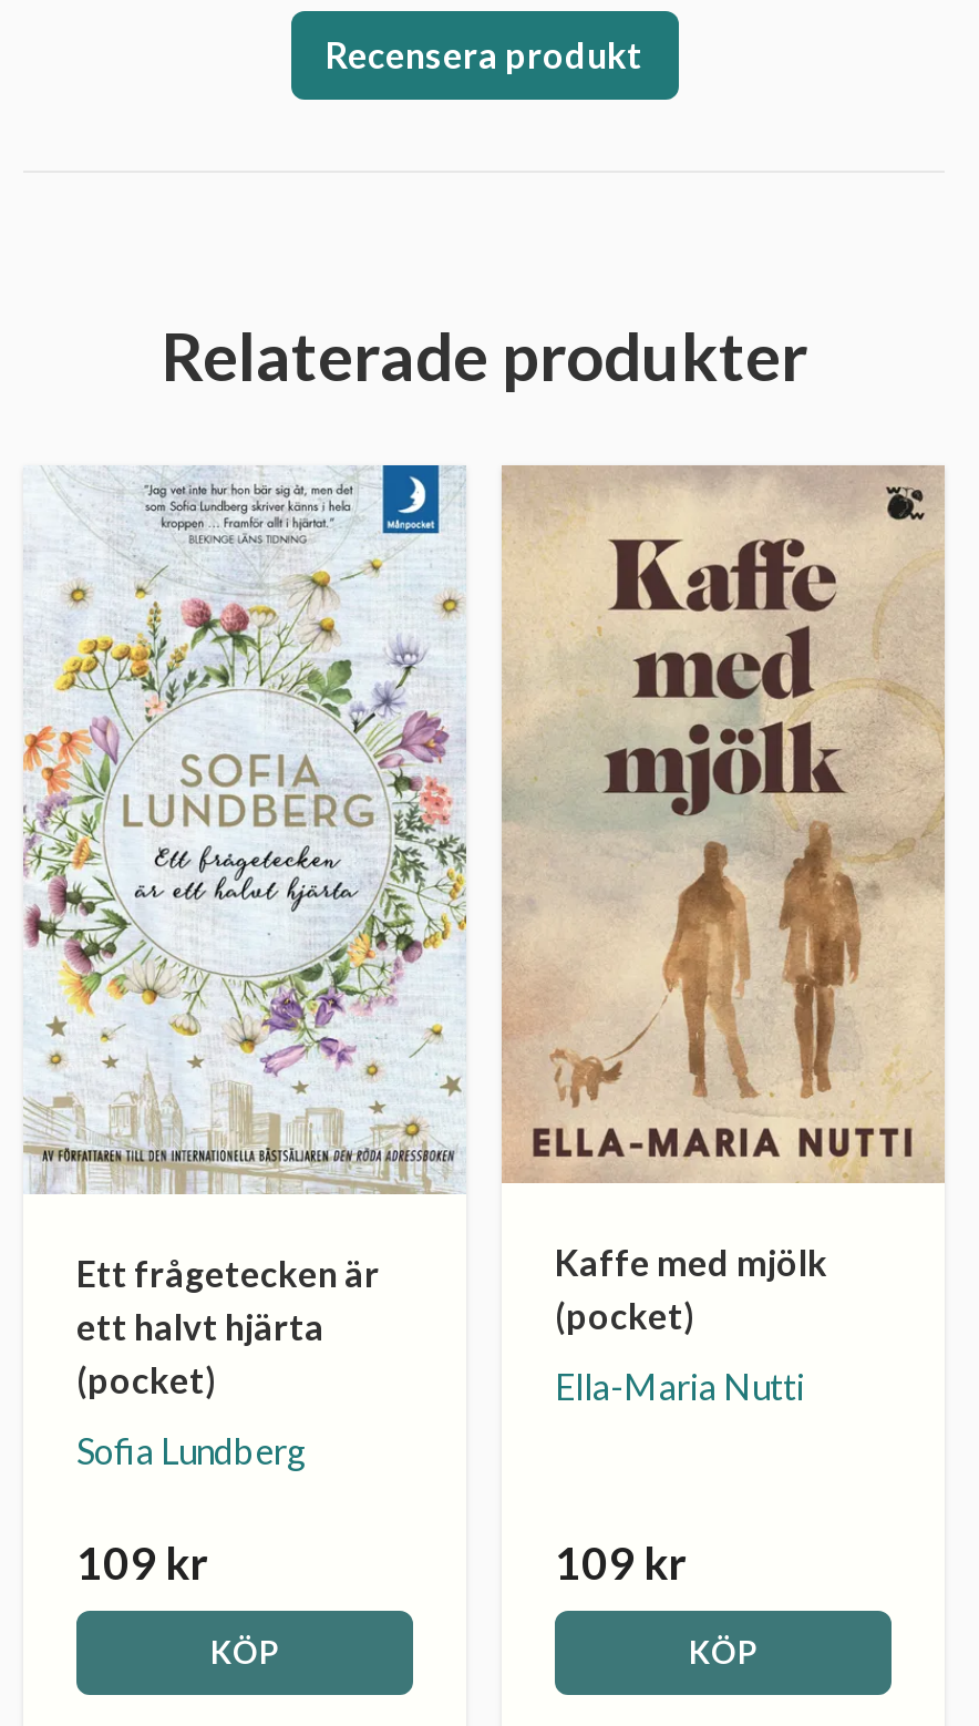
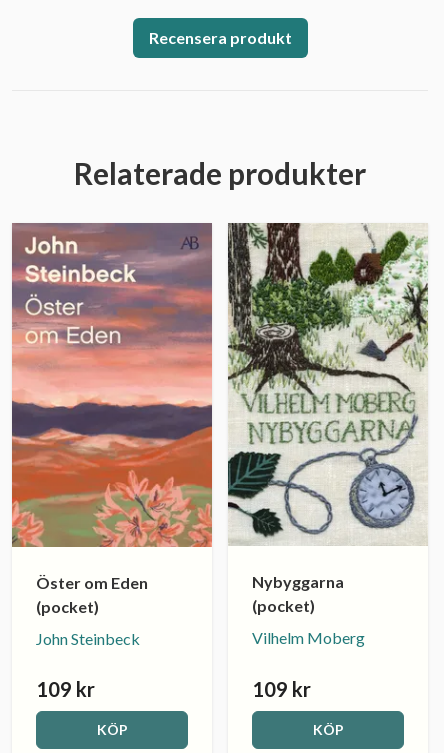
[21,463,468,1347] [image] | Ett frågetecken är | ett halvt hjärta -> [11,222,213,592] [image] | Öster om Eden
[502,465,945,1282] [image] | Kaffe med mjölk -> [227,223,428,591] [image] | Nybyggarna
[555,1364,805,1406] Ella-Maria Nutti -> [252,628,365,647] Vilhelm Moberg
[76,1429,307,1471] Sofia Lundberg -> [36,629,140,648] John Steinbeck

